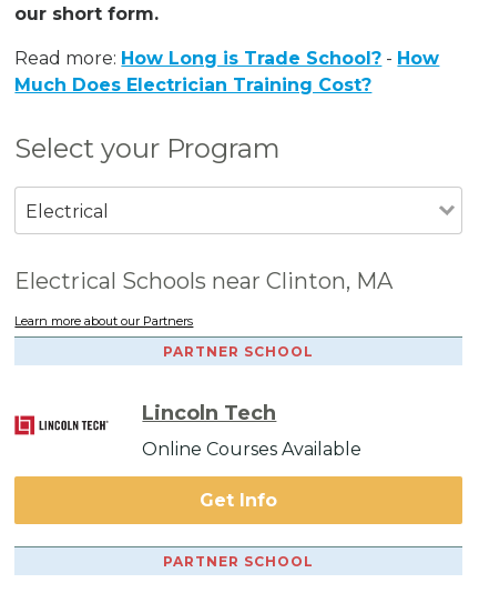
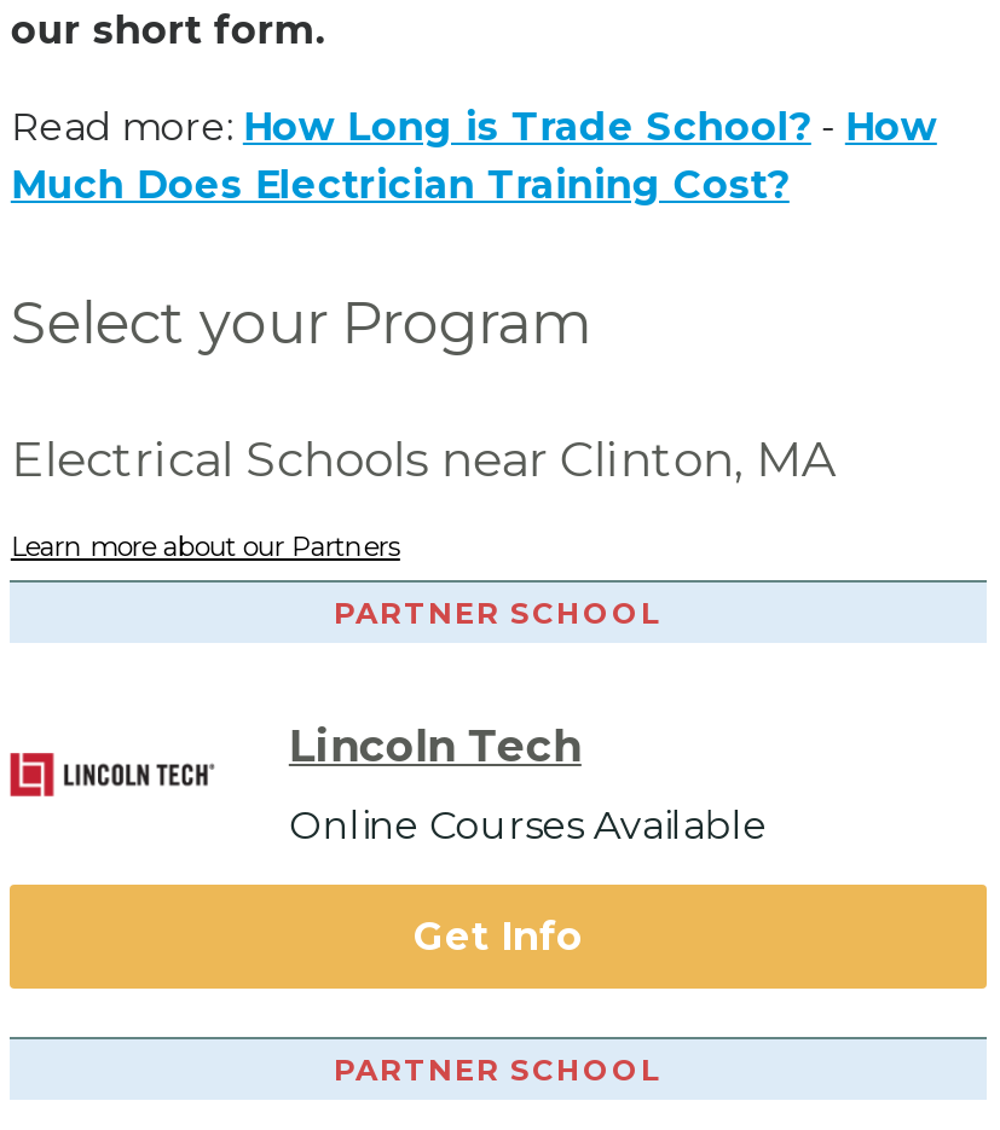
[26,200,109,222] Electrical -> none

